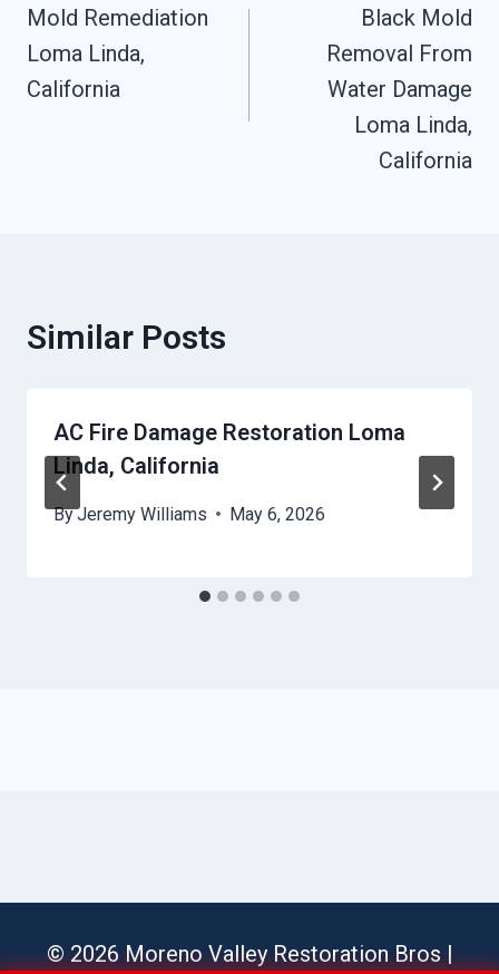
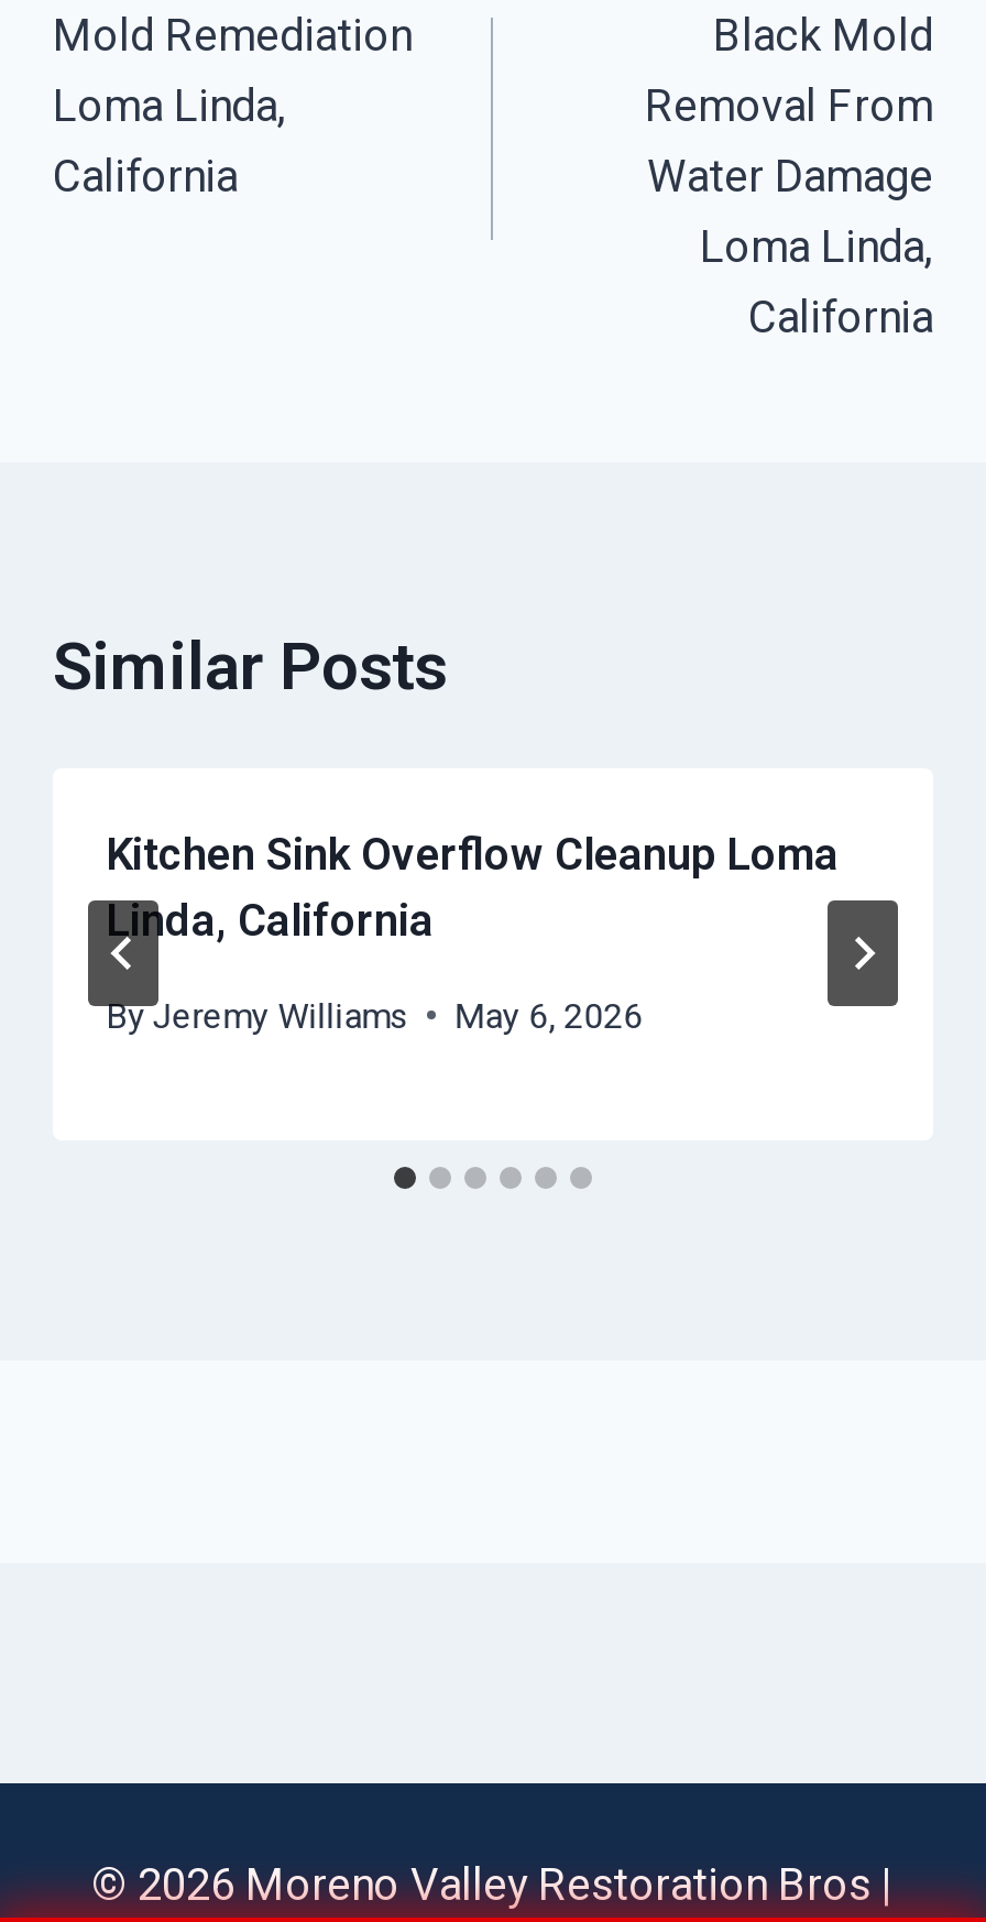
[53,419,405,446] AC Fire Damage Restoration Loma -> [106,827,839,880] Kitchen Sink Overflow Cleanup Loma

